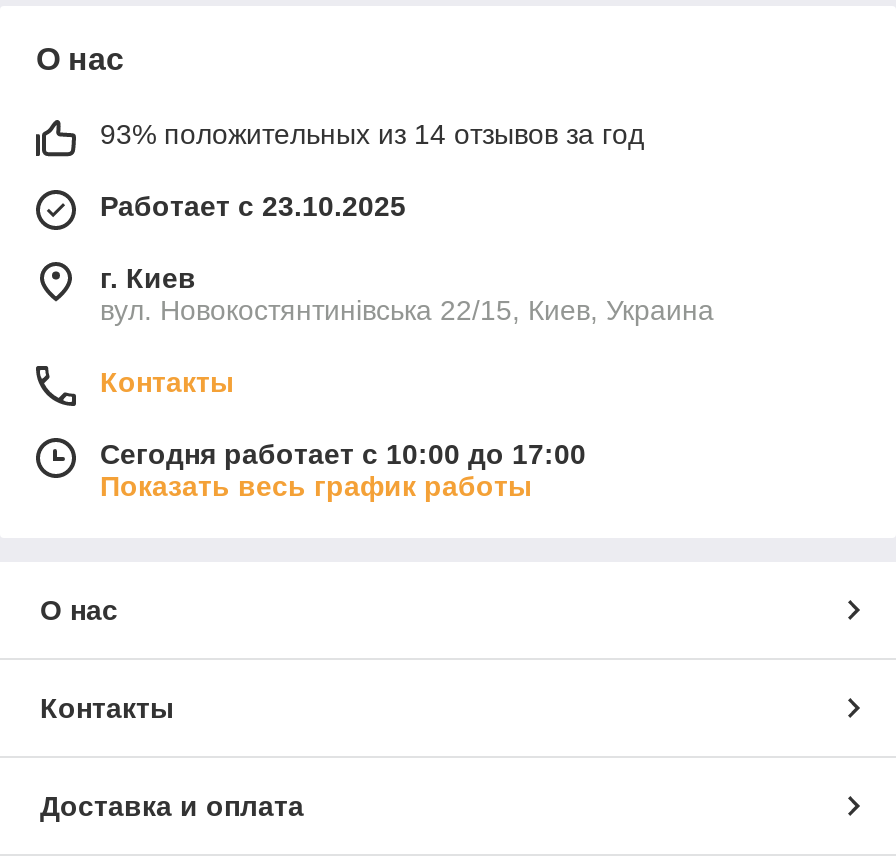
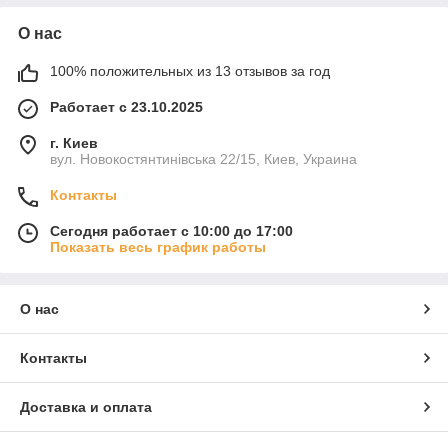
[100,119,644,151] 93% положительных из 14 отзывов за год -> [50,63,330,79] 100% положительных из 13 отзывов за год

